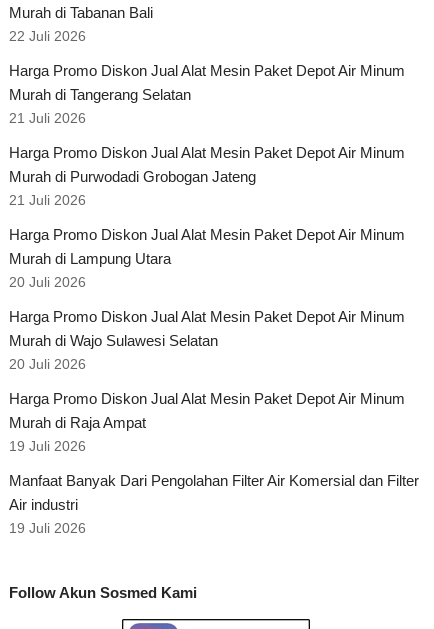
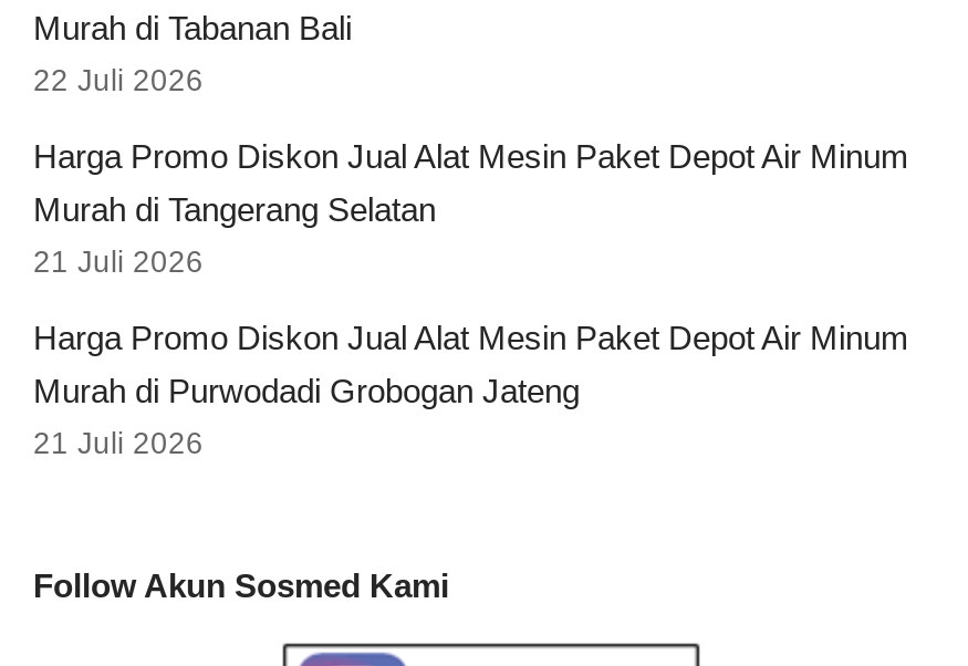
[9,226,419,536] Harga Promo Diskon Jual Alat Mesin Paket Depot Air Minum | Murah di Lampung Utara | 20 Juli 2026 | Harga Promo Diskon Jual Alat Mesin Paket Depot Air Minum | Murah di Wajo Sulawesi Selatan | 20 Juli 2026 | Harga Promo Diskon Jual Alat Mesin Paket Depot Air Minum | Murah di Raja Ampat | 19 Juli 2026 | Manfaat Banyak Dari Pengolahan Filter Air Komersial dan Filter | Air industri | 19 Juli 2026 -> none

